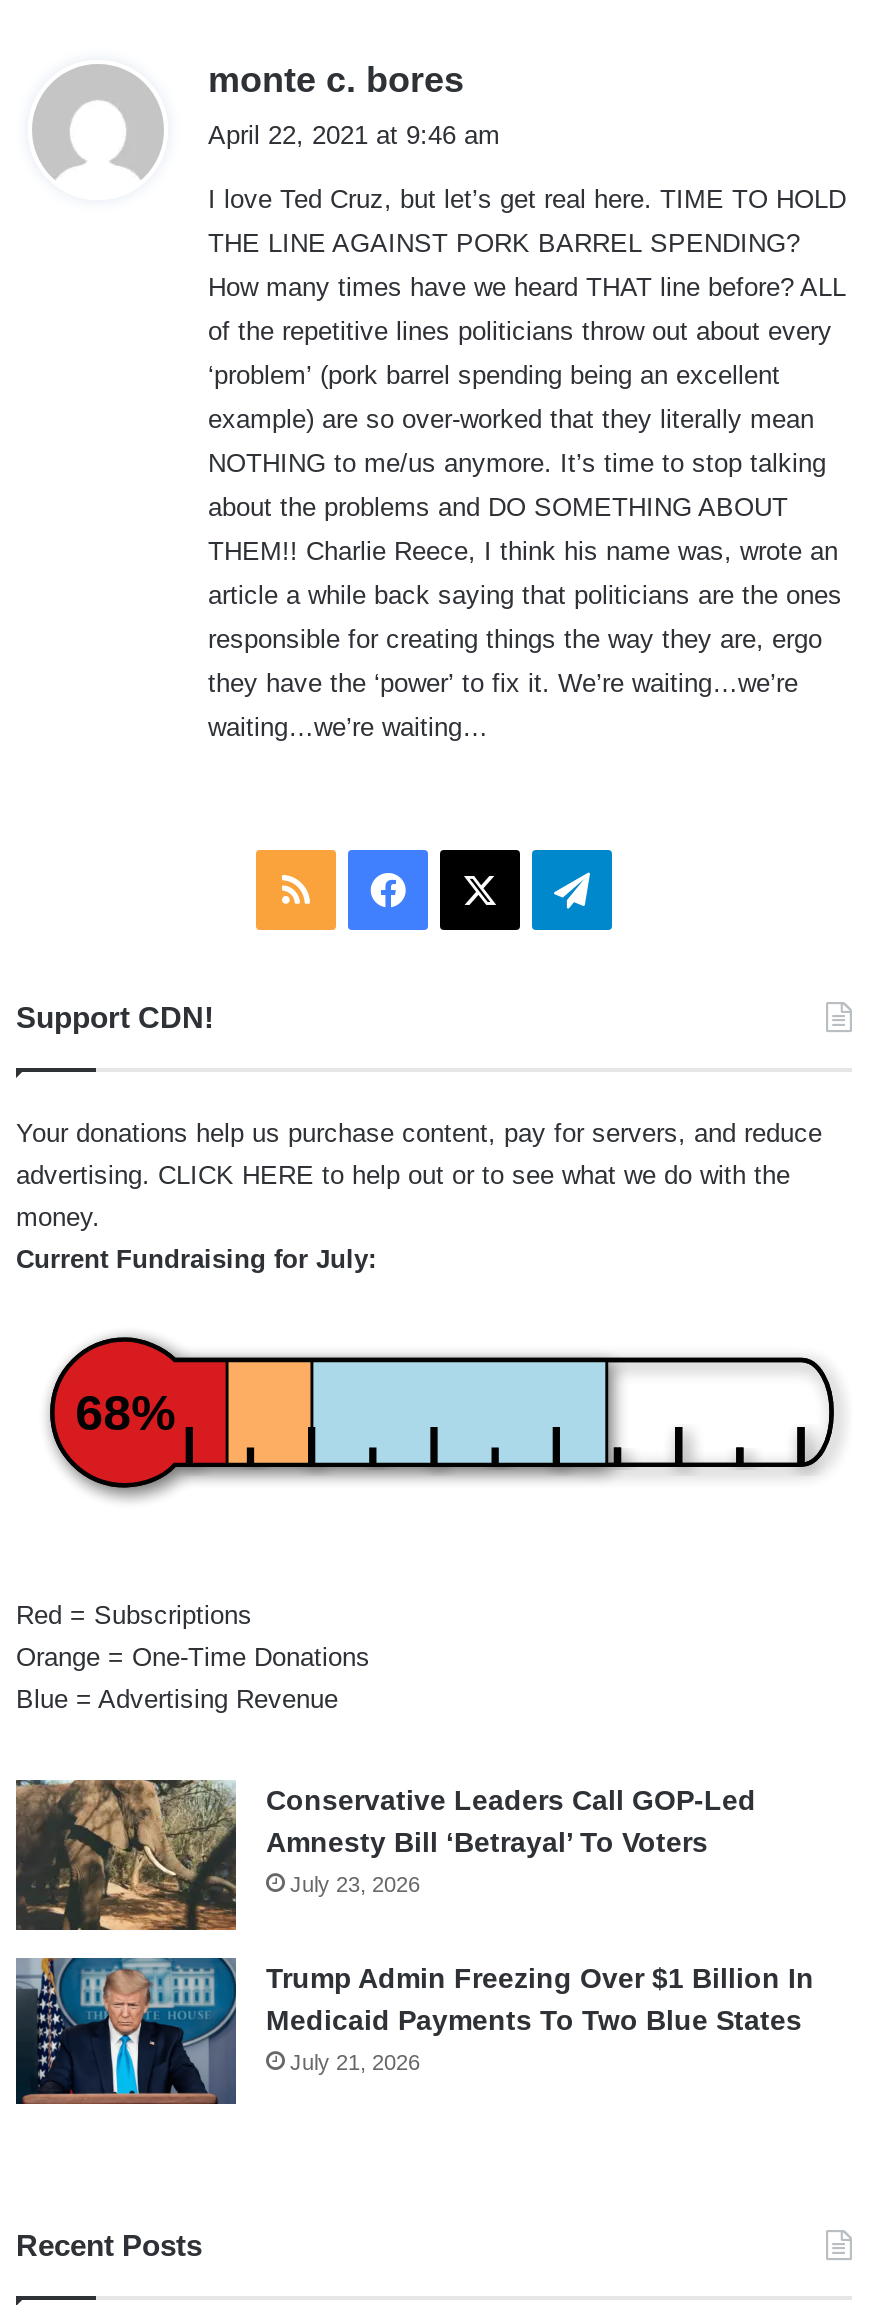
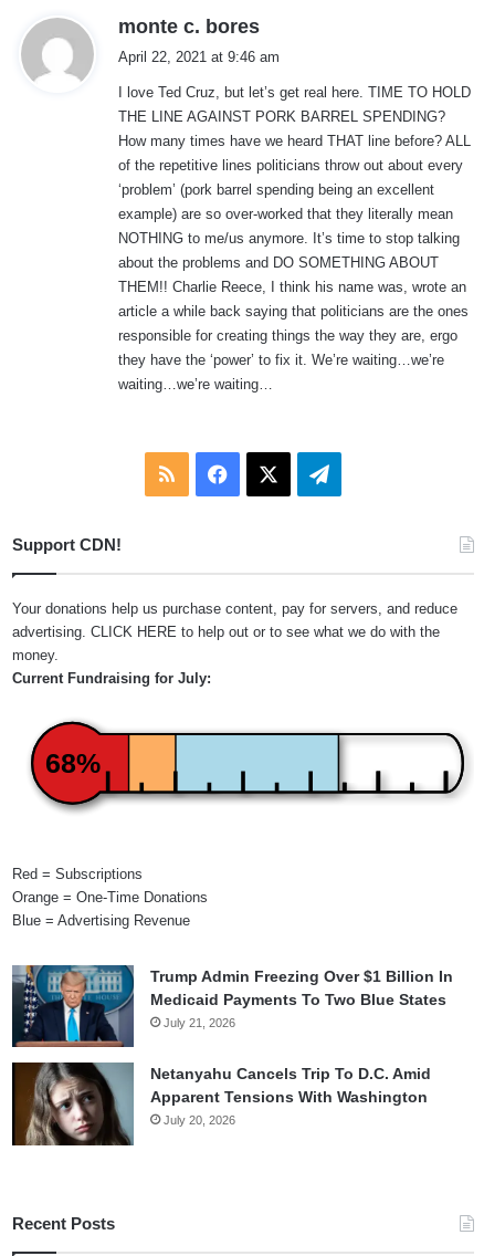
[16,1779,756,1933] [image] | Conservative Leaders Call GOP-Led | Amnesty Bill ‘Betrayal’ To Voters | July 23, 2026 -> none
moved [14,1953,814,2107] -> [11,963,453,1048]: [image] | Trump Admin Freezing Over $1 Billion In | Medicaid Payments To Two Blue States | July 21, 2026
none -> [12,1061,431,1147] [image] | Netanyahu Cancels Trip To D.C. Amid | Apparent Tensions With Washington | July 20, 2026

